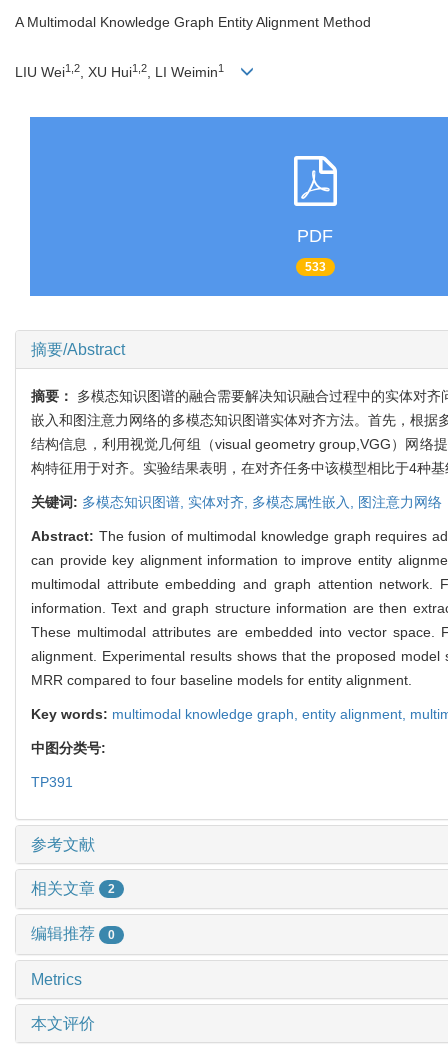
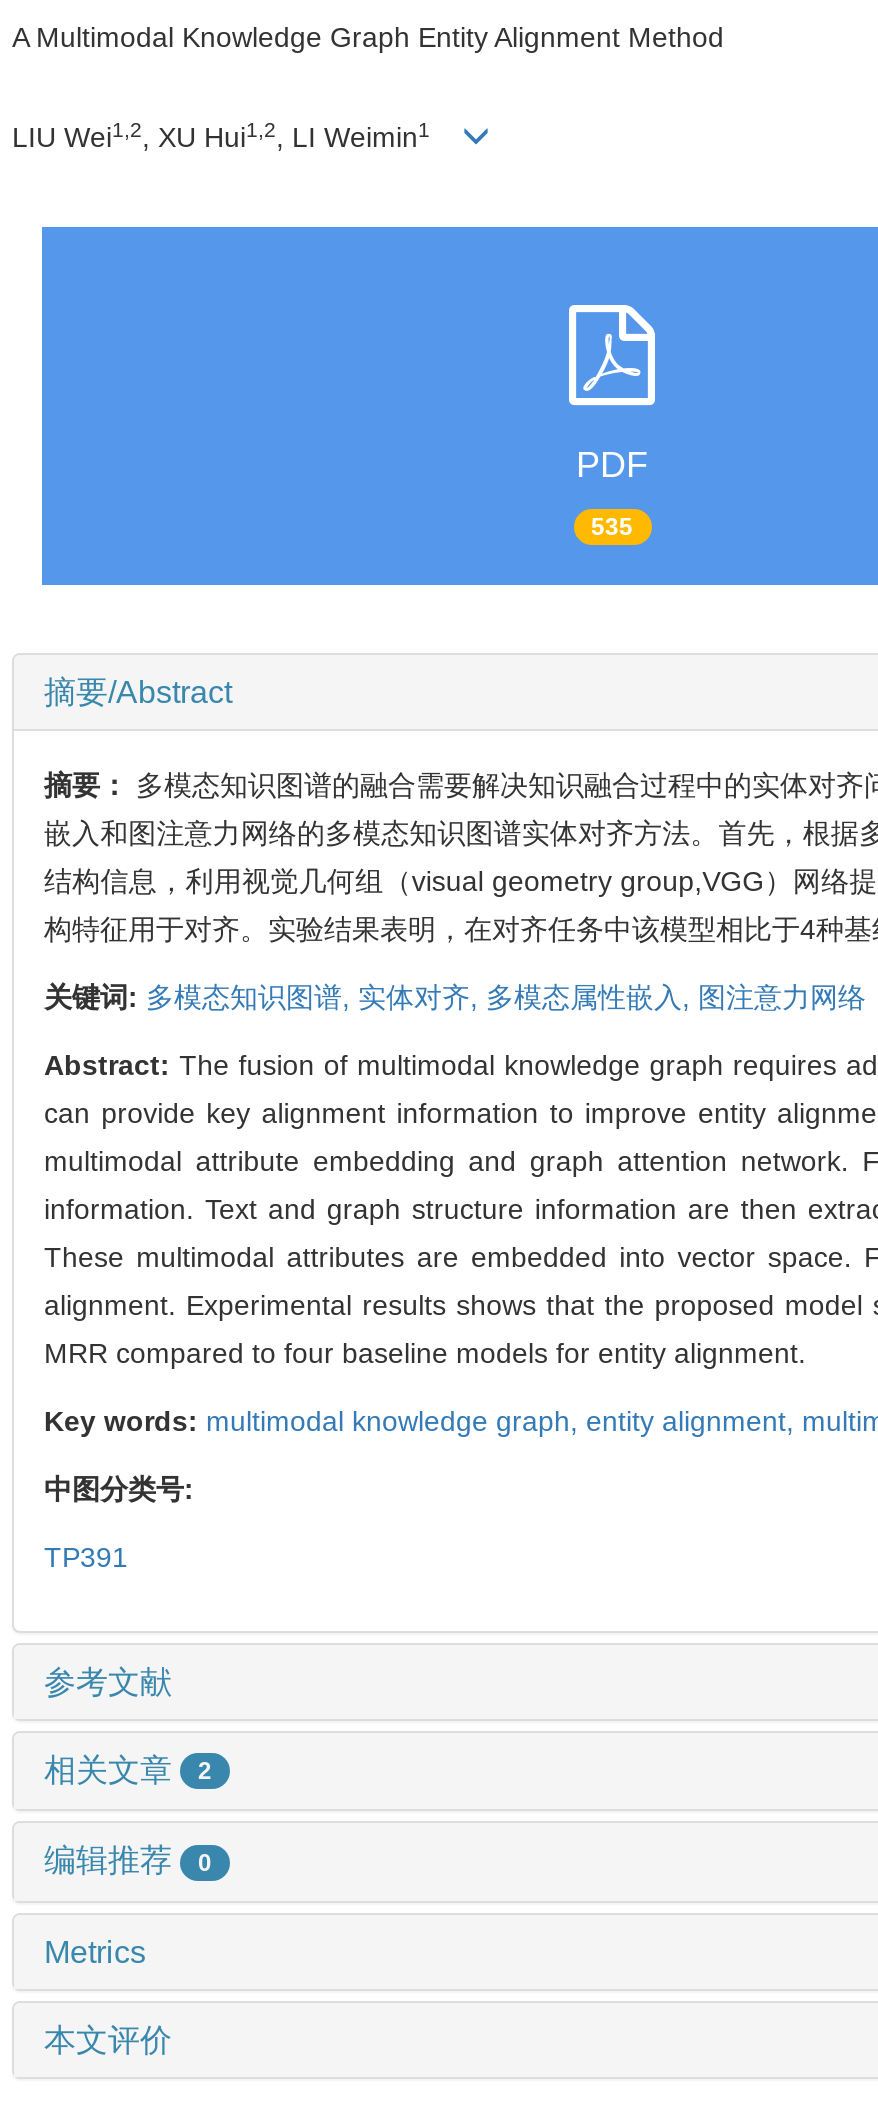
[304,260,325,274] 533 -> [591,513,633,541] 535

